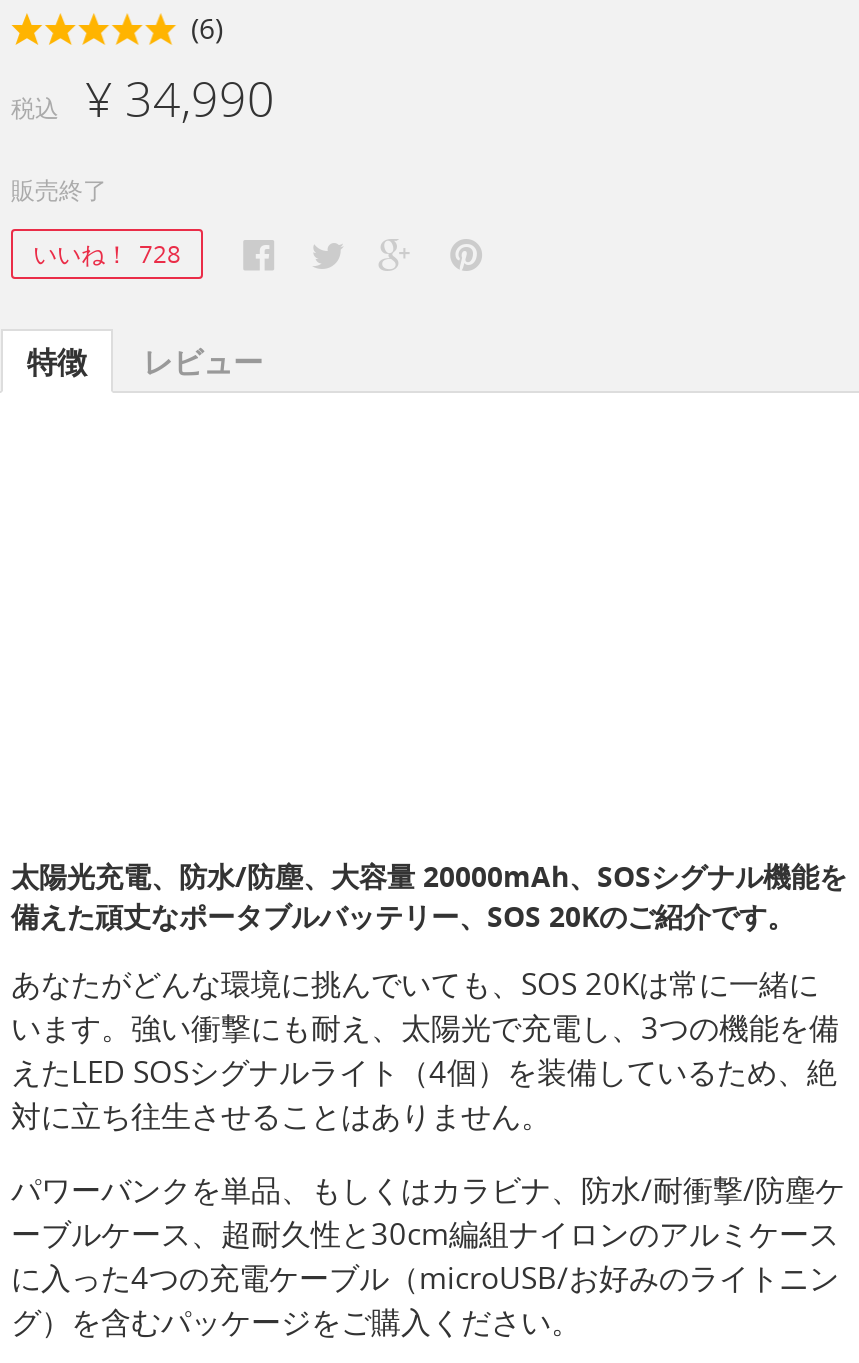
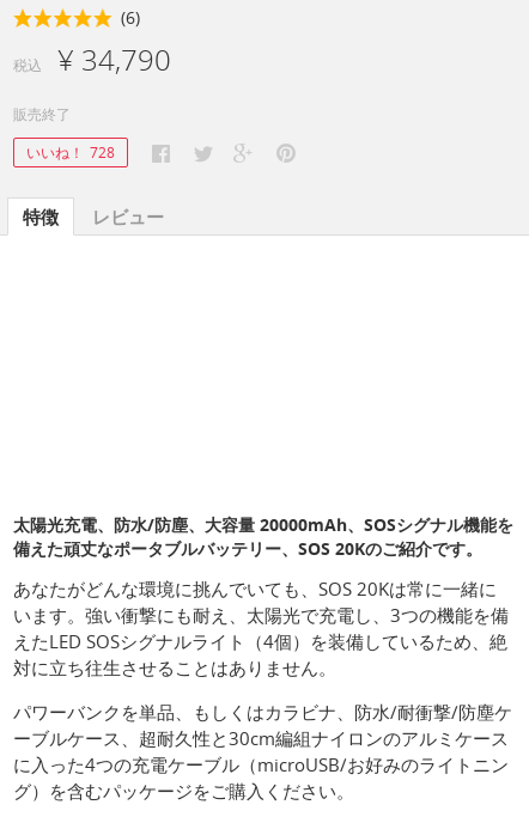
[11,65,275,131] 税込 ¥ 34,990 -> [13,39,171,79] 税込 ¥ 34,790

